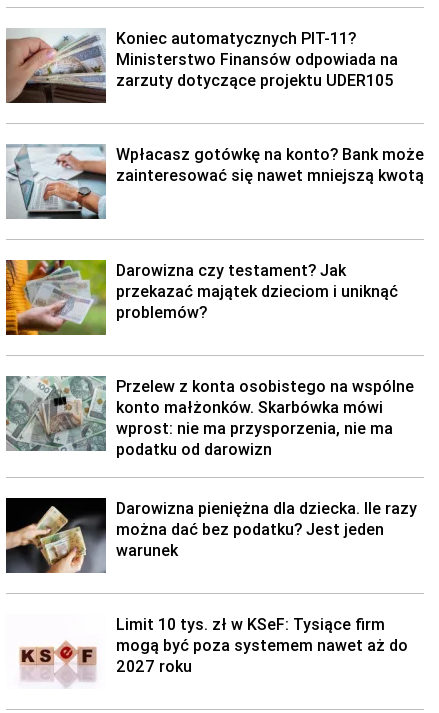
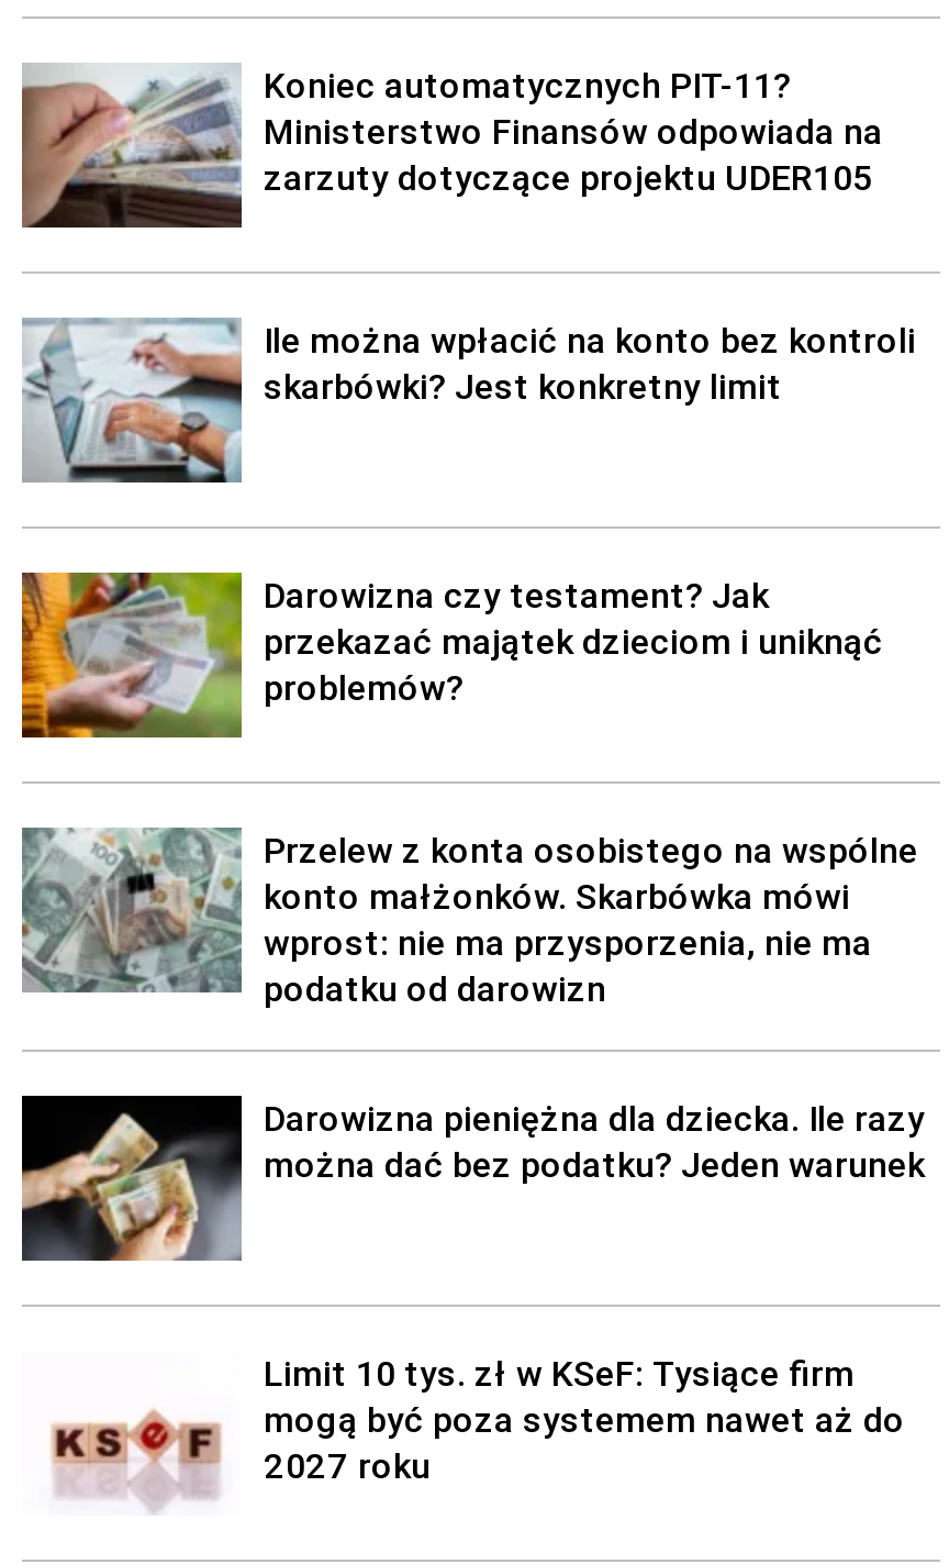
[116,144,424,185] Wpłacasz gotówkę na konto? Bank może | zainteresować się nawet mniejszą kwotą -> [264,318,916,408] Ile można wpłacić na konto bez kontroli | skarbówki? Jest konkretny limit
[116,519,384,560] można dać bez podatku? Jest jeden | warunek -> [264,1142,925,1186] można dać bez podatku? Jeden warunek

